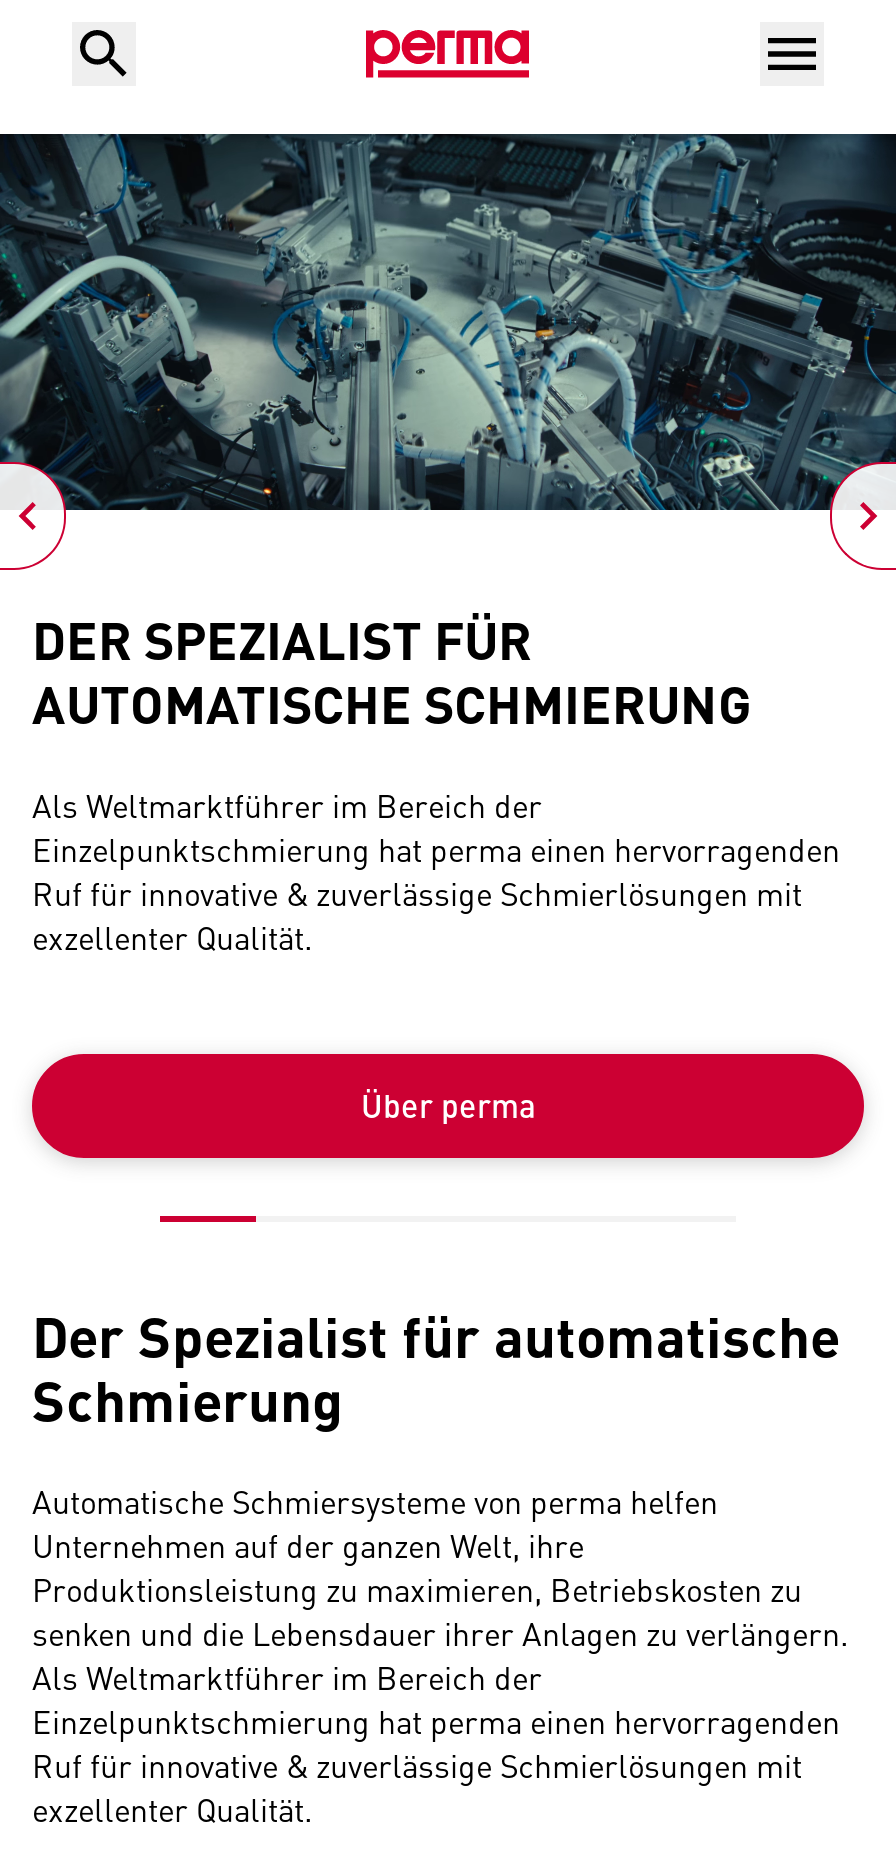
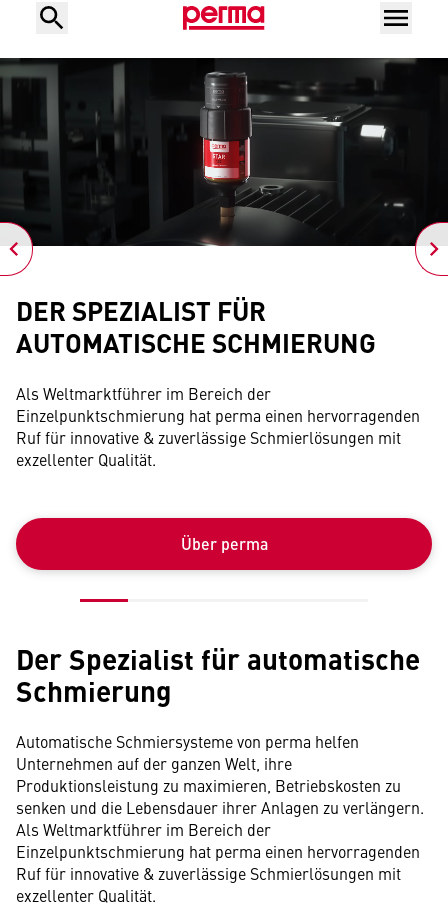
[6,134,890,512] [image] -> [3,58,445,246] [image]

